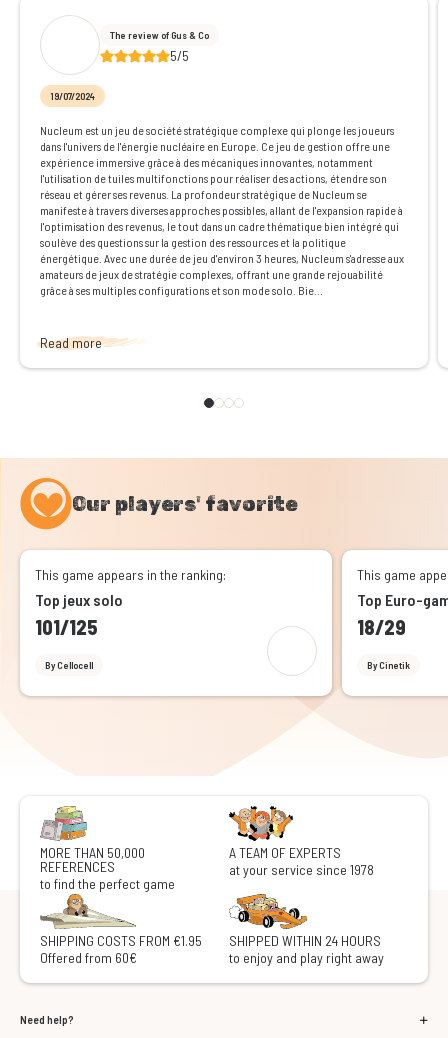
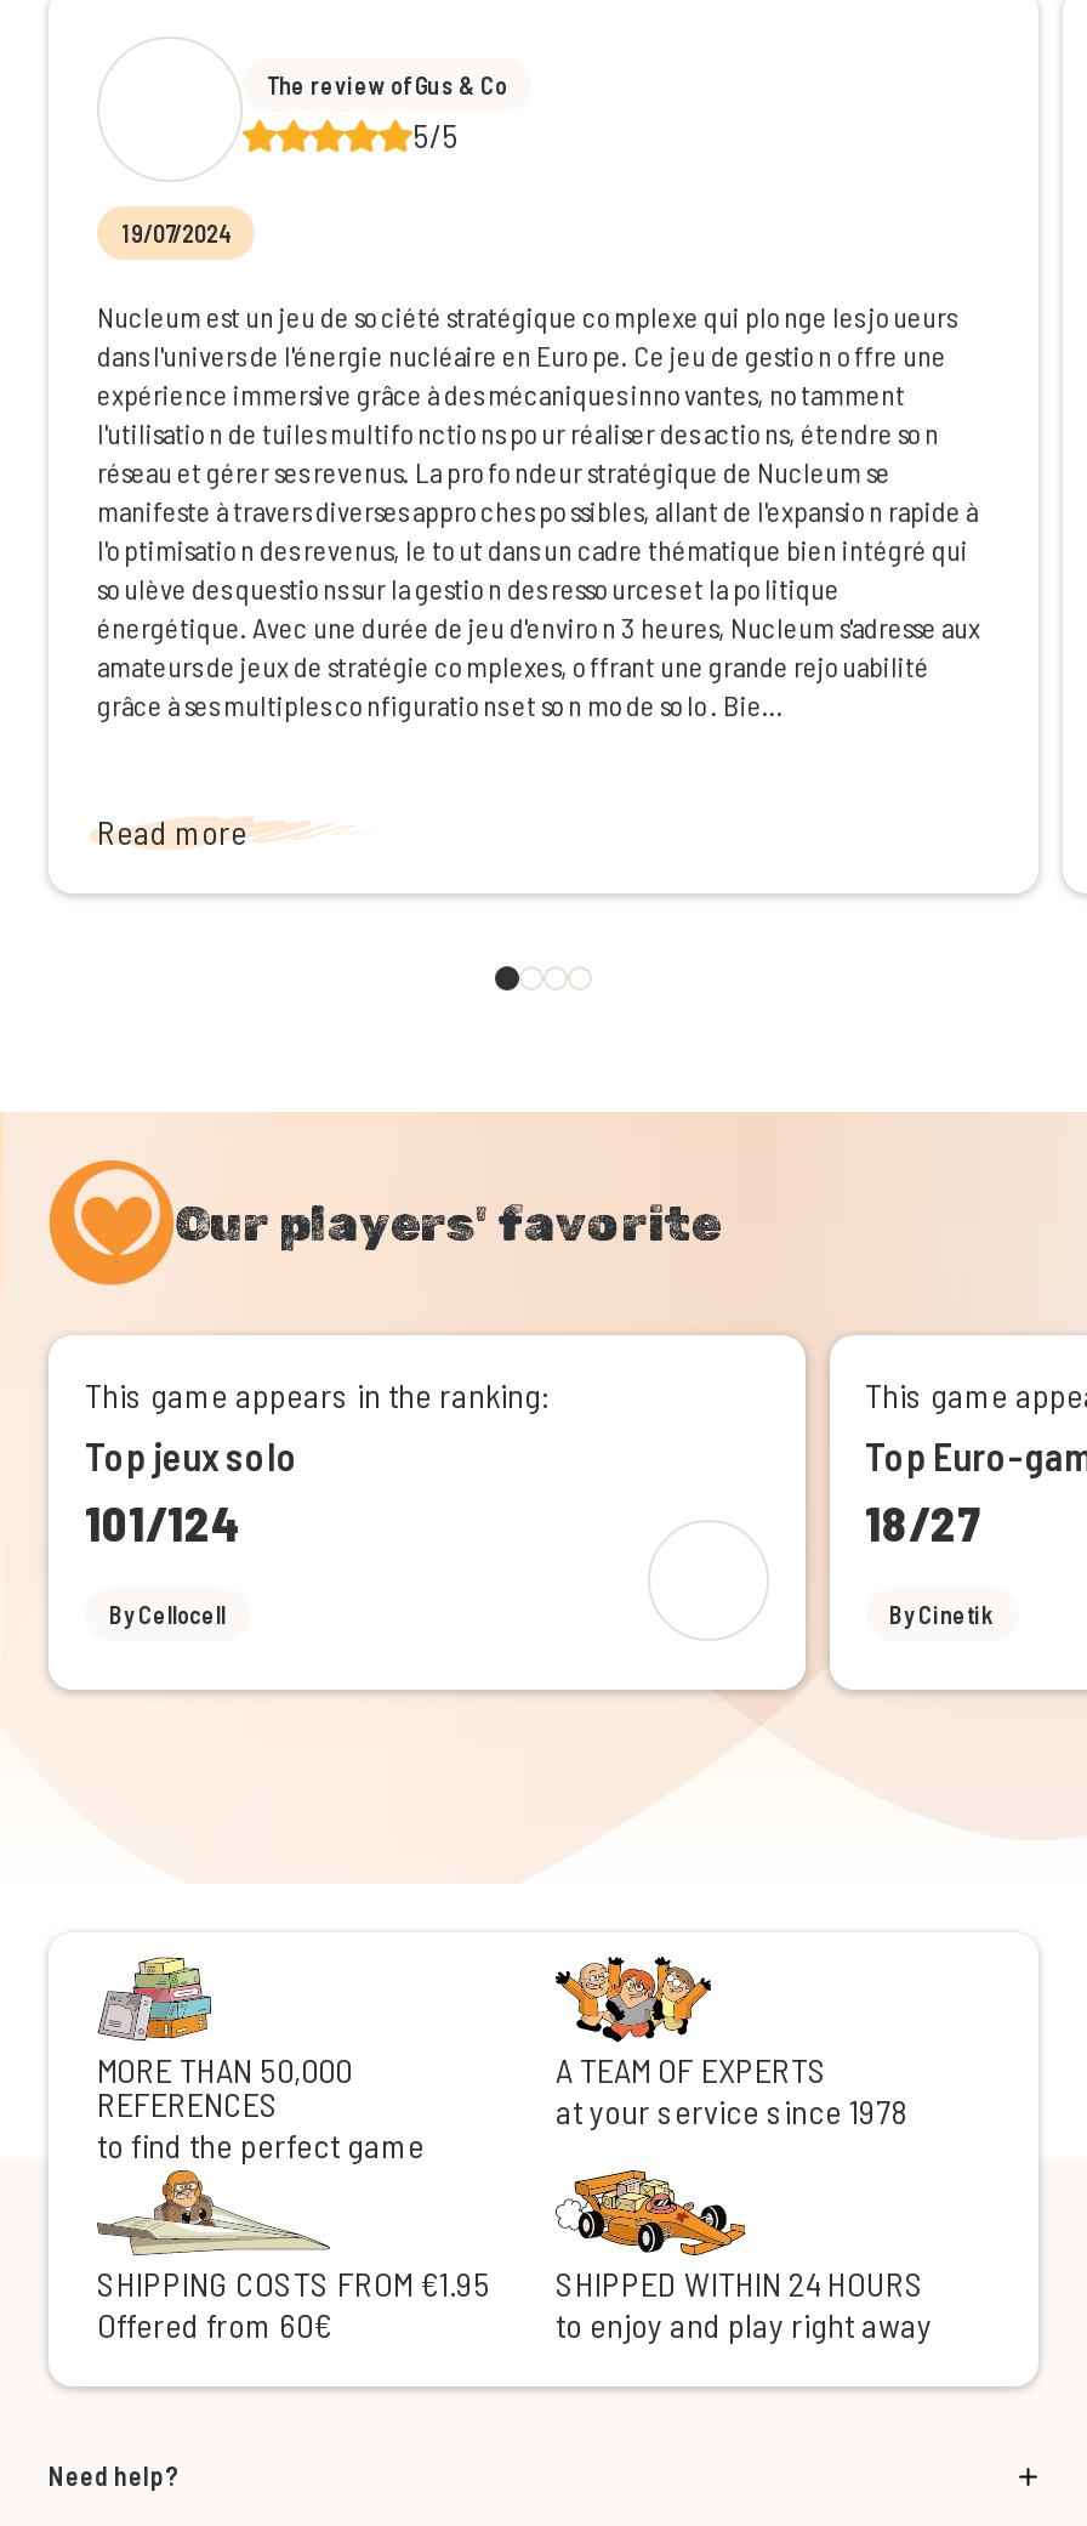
[35,615,98,639] 101/125 -> [85,1494,240,1552] 101/124
[356,615,405,639] 18/29 -> [865,1494,984,1552] 18/27

